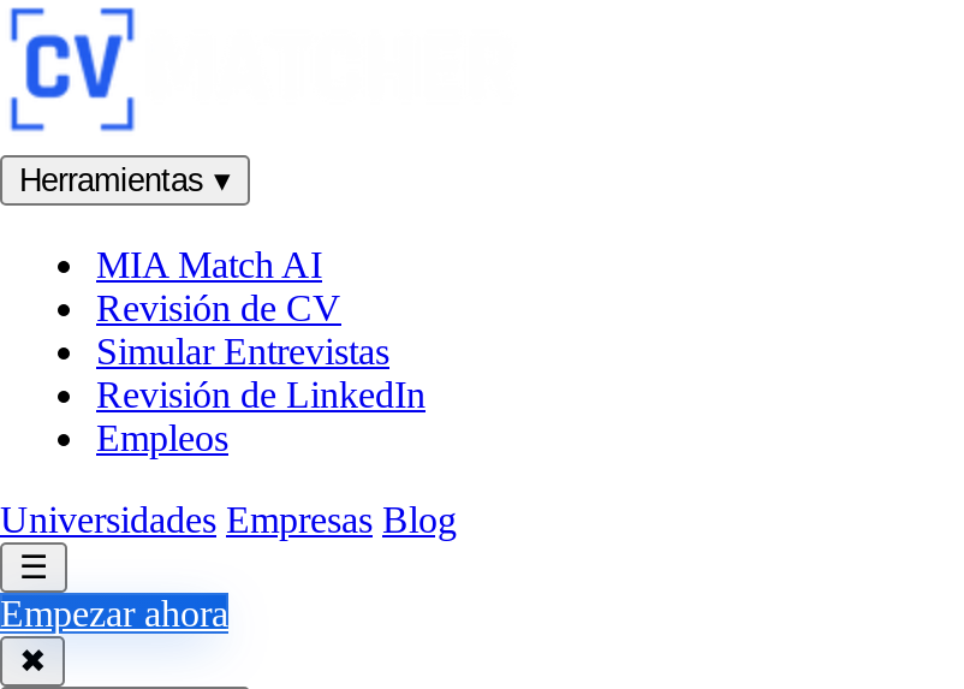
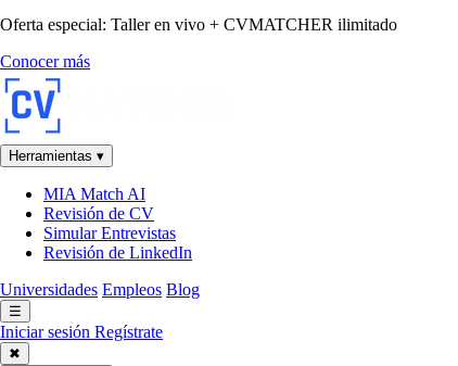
none -> [0,15,397,71] Oferta especial: Taller en vivo + CVMATCHER ilimitado | Conocer más
moved [38,23,130,100] -> [17,85,59,119]: [image]
moved [96,244,426,415] -> [43,185,192,262]: MIA Match AI | Revisión de CV | Simular Entrevistas | Revisión de LinkedIn
[0,417,457,540] Empleos | Universidades Empresas Blog -> [0,280,200,299] Universidades Empleos Blog
[0,593,228,634] Empezar ahora -> [0,323,163,341] Iniciar sesión Regístrate

